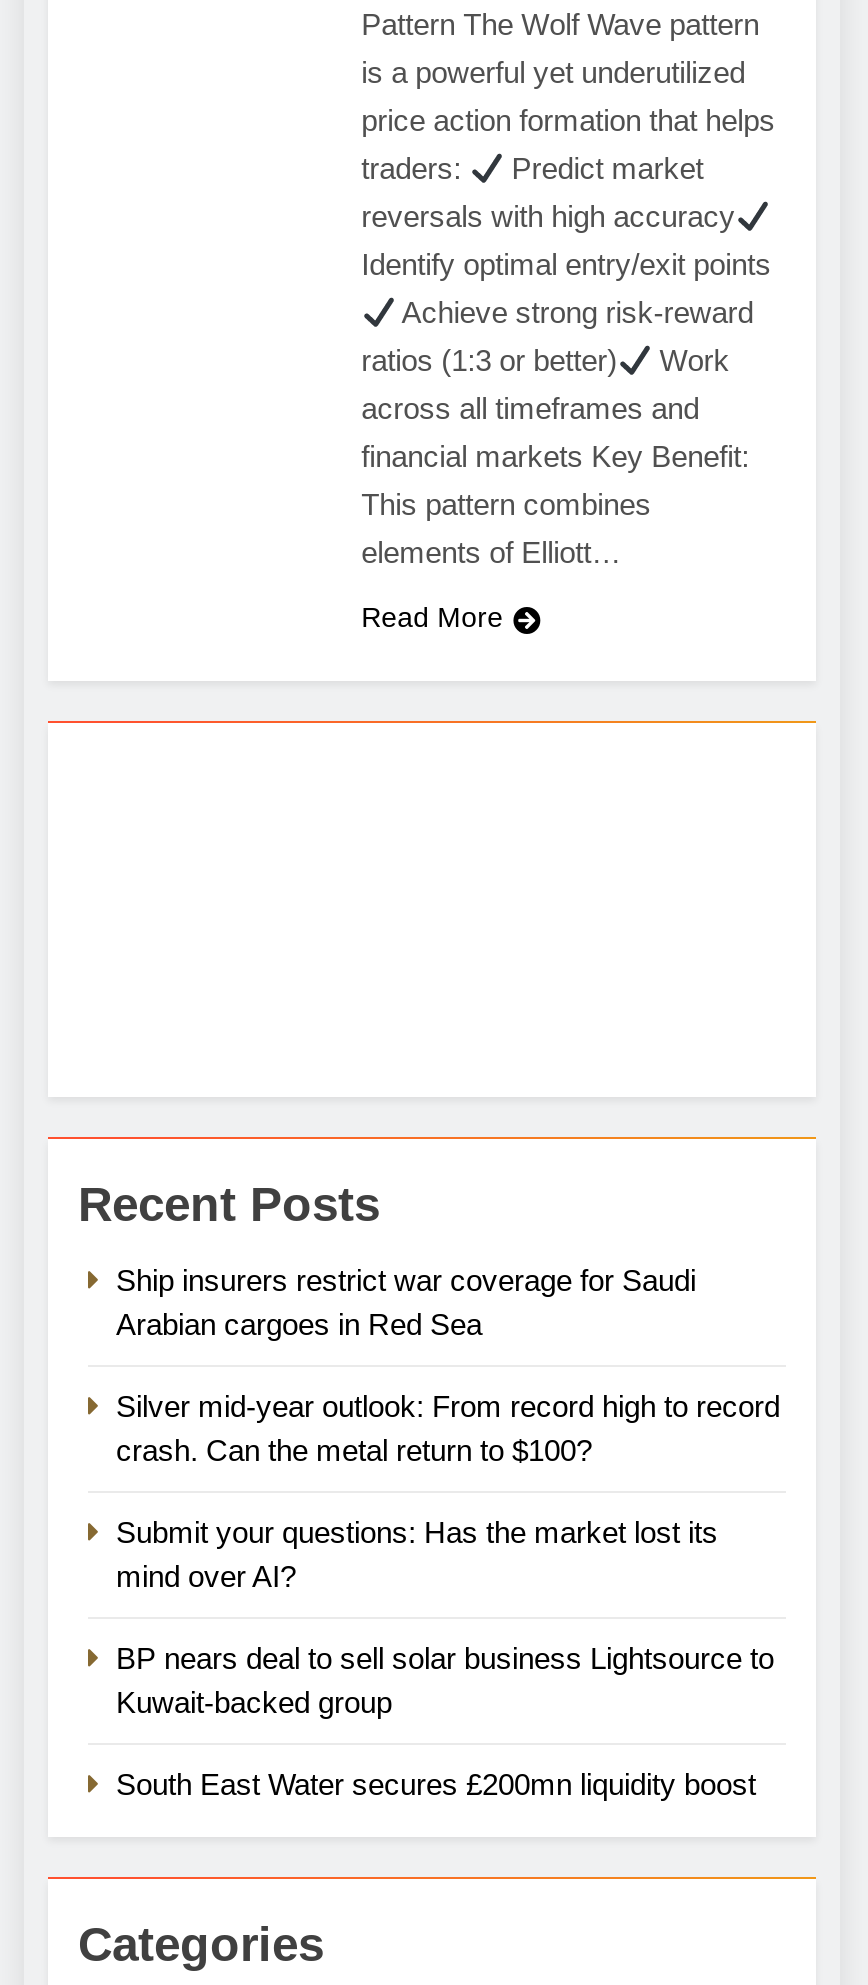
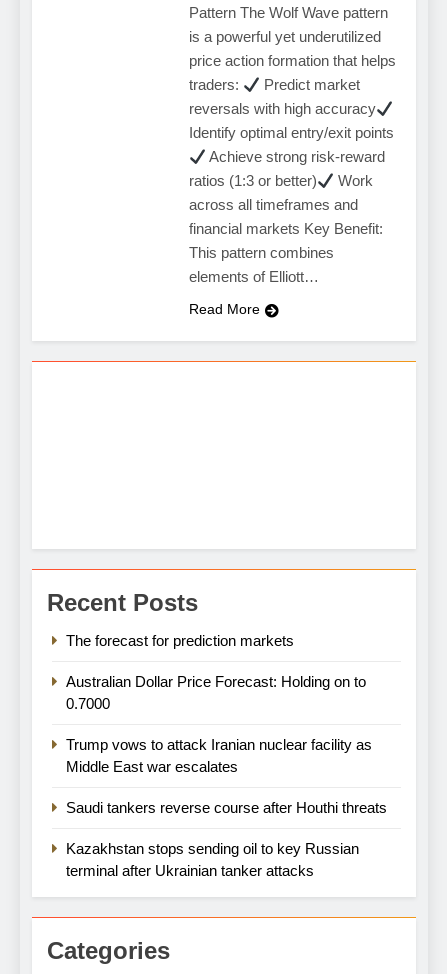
[116,1264,696,1342] Ship insurers restrict war coverage for Saudi | Arabian cargoes in Red Sea -> [66,632,294,649] The forecast for prediction markets
[116,1390,780,1468] Silver mid-year outlook: From record high to record | crash. Can the metal return to $100? -> [66,673,366,712] Australian Dollar Price Forecast: Holding on to | 0.7000
[116,1516,718,1594] Submit your questions: Has the market lost its | mind over AI? -> [66,736,372,775] Trump vows to attack Iranian nuclear facility as | Middle East war escalates
[116,1642,774,1720] BP nears deal to sell solar business Lightsource to | Kuwait-backed group -> [66,799,387,816] Saudi tankers reverse course after Houthi threats
[116,1768,756,1802] South East Water secures £200mn liquidity boost -> [66,840,359,879] Kazakhstan stops sending oil to key Russian | terminal after Ukrainian tanker attacks

